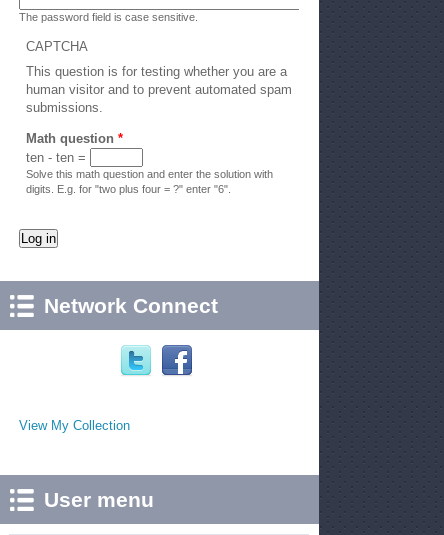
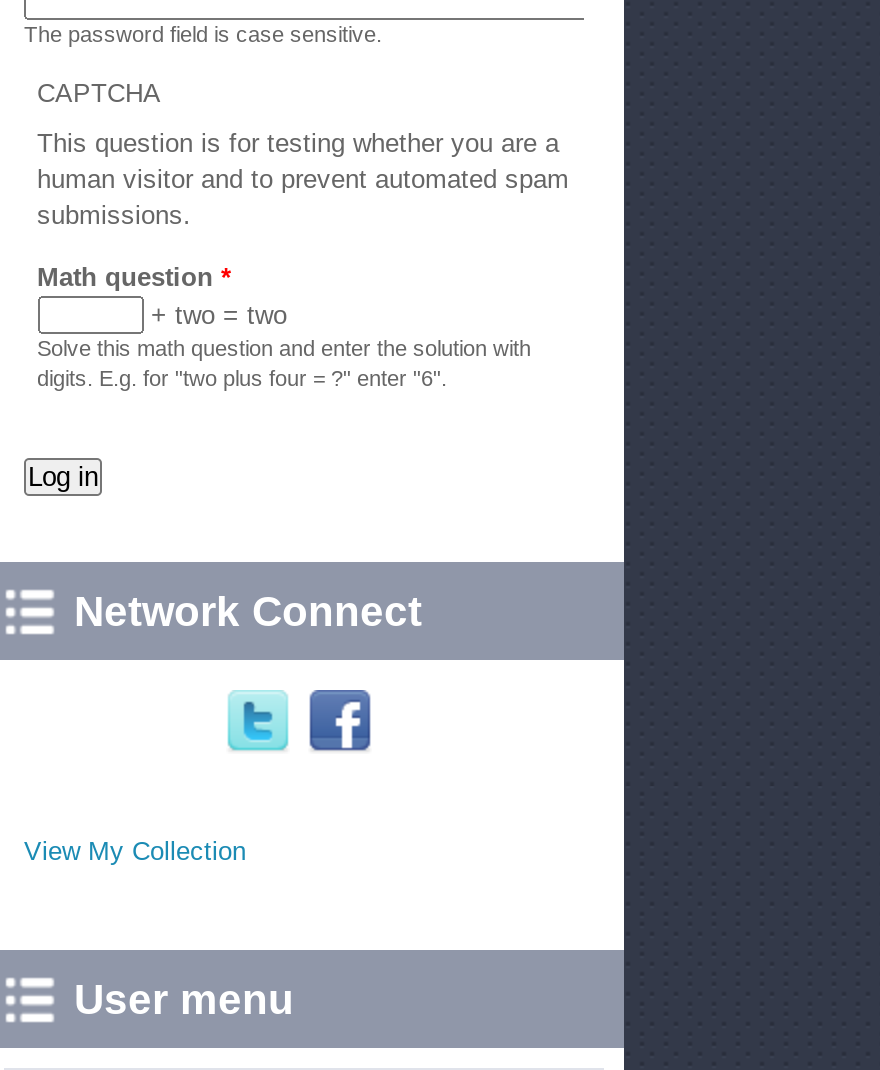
[25,150,85,165] ten - ten = -> [151,299,287,329] + two = two

